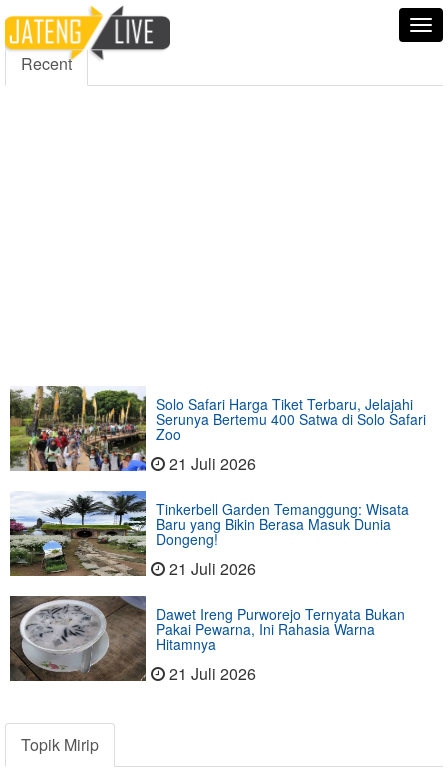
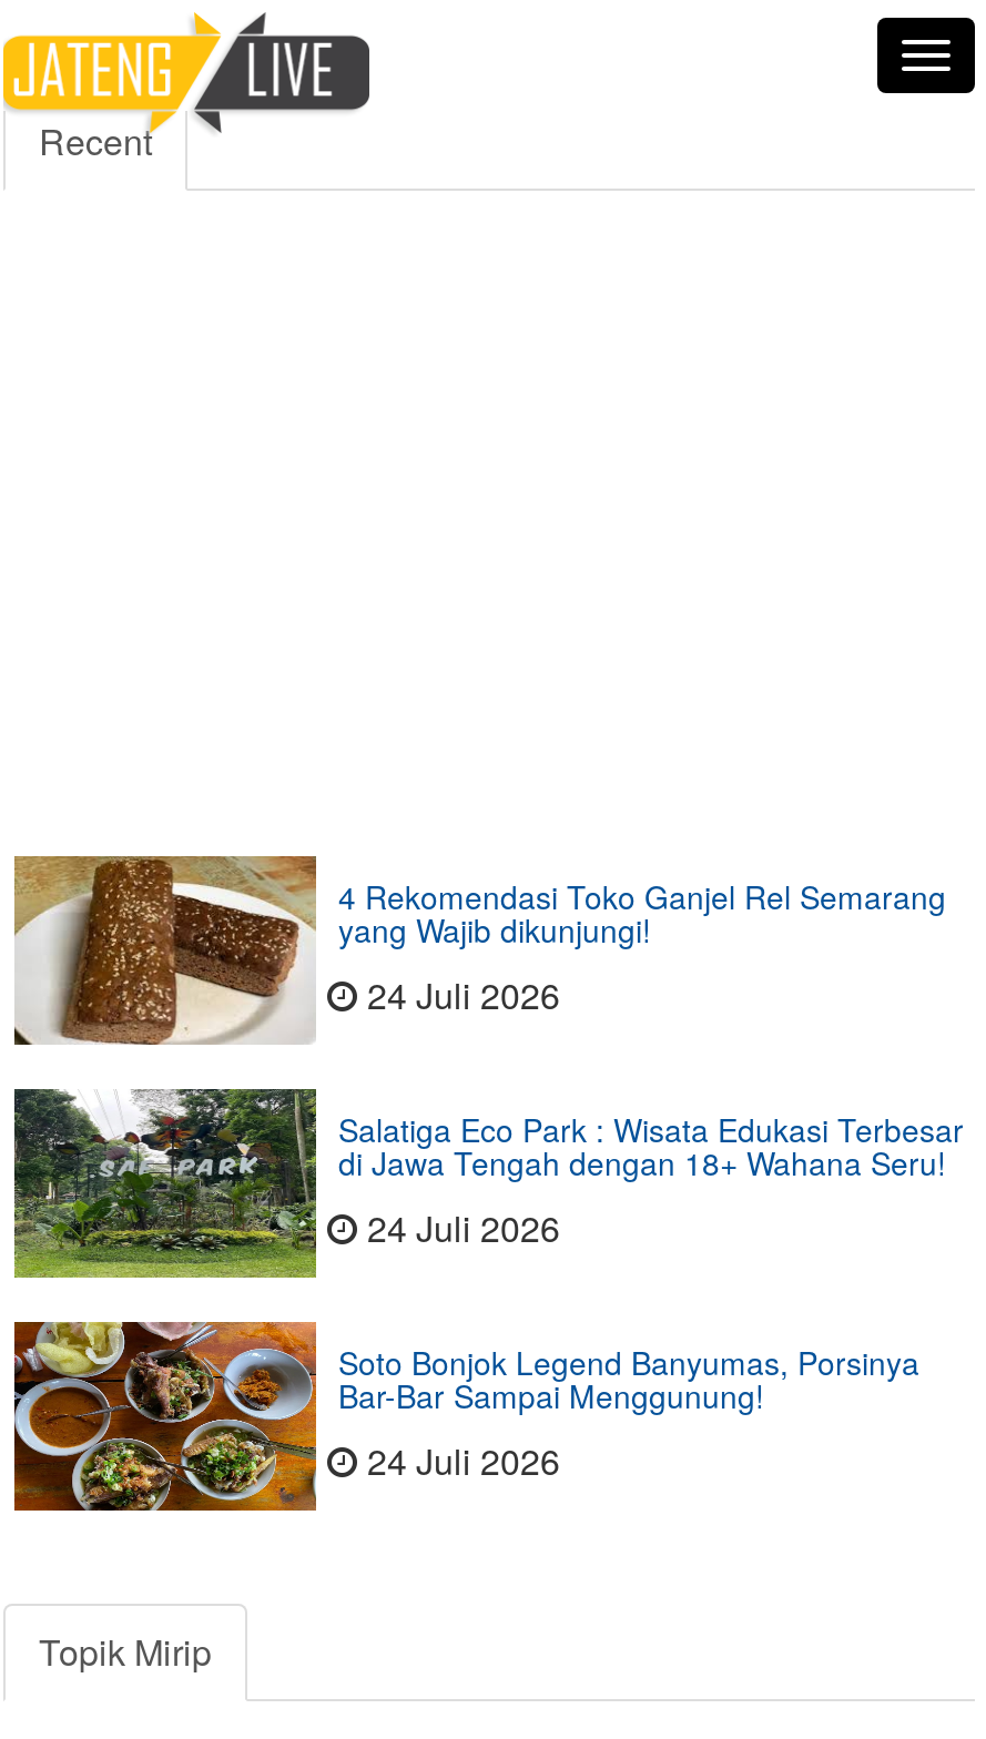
[9,386,426,475] [image] | Solo Safari Harga Tiket Terbaru, Jelajahi | Serunya Bertemu 400 Satwa di Solo Safari | Zoo | 21 Juli 2026 -> [12,854,946,1045] [image] | 4 Rekomendasi Toko Ganjel Rel Semarang | yang Wajib dikunjungi! | 24 Juli 2026
[9,490,409,580] [image] | Tinkerbell Garden Temanggung: Wisata | Baru yang Bikin Berasa Masuk Dunia | Dongeng! | 21 Juli 2026 -> [12,1087,964,1280] [image] | Salatiga Eco Park : Wisata Edukasi Terbesar | di Jawa Tengah dengan 18+ Wahana Seru! | 24 Juli 2026
[10,595,405,685] [image] | Dawet Ireng Purworejo Ternyata Bukan | Pakai Pewarna, Ini Rahasia Warna | Hitamnya | 21 Juli 2026 -> [14,1320,919,1513] [image] | Soto Bonjok Legend Banyumas, Porsinya | Bar-Bar Sampai Menggunung! | 24 Juli 2026

